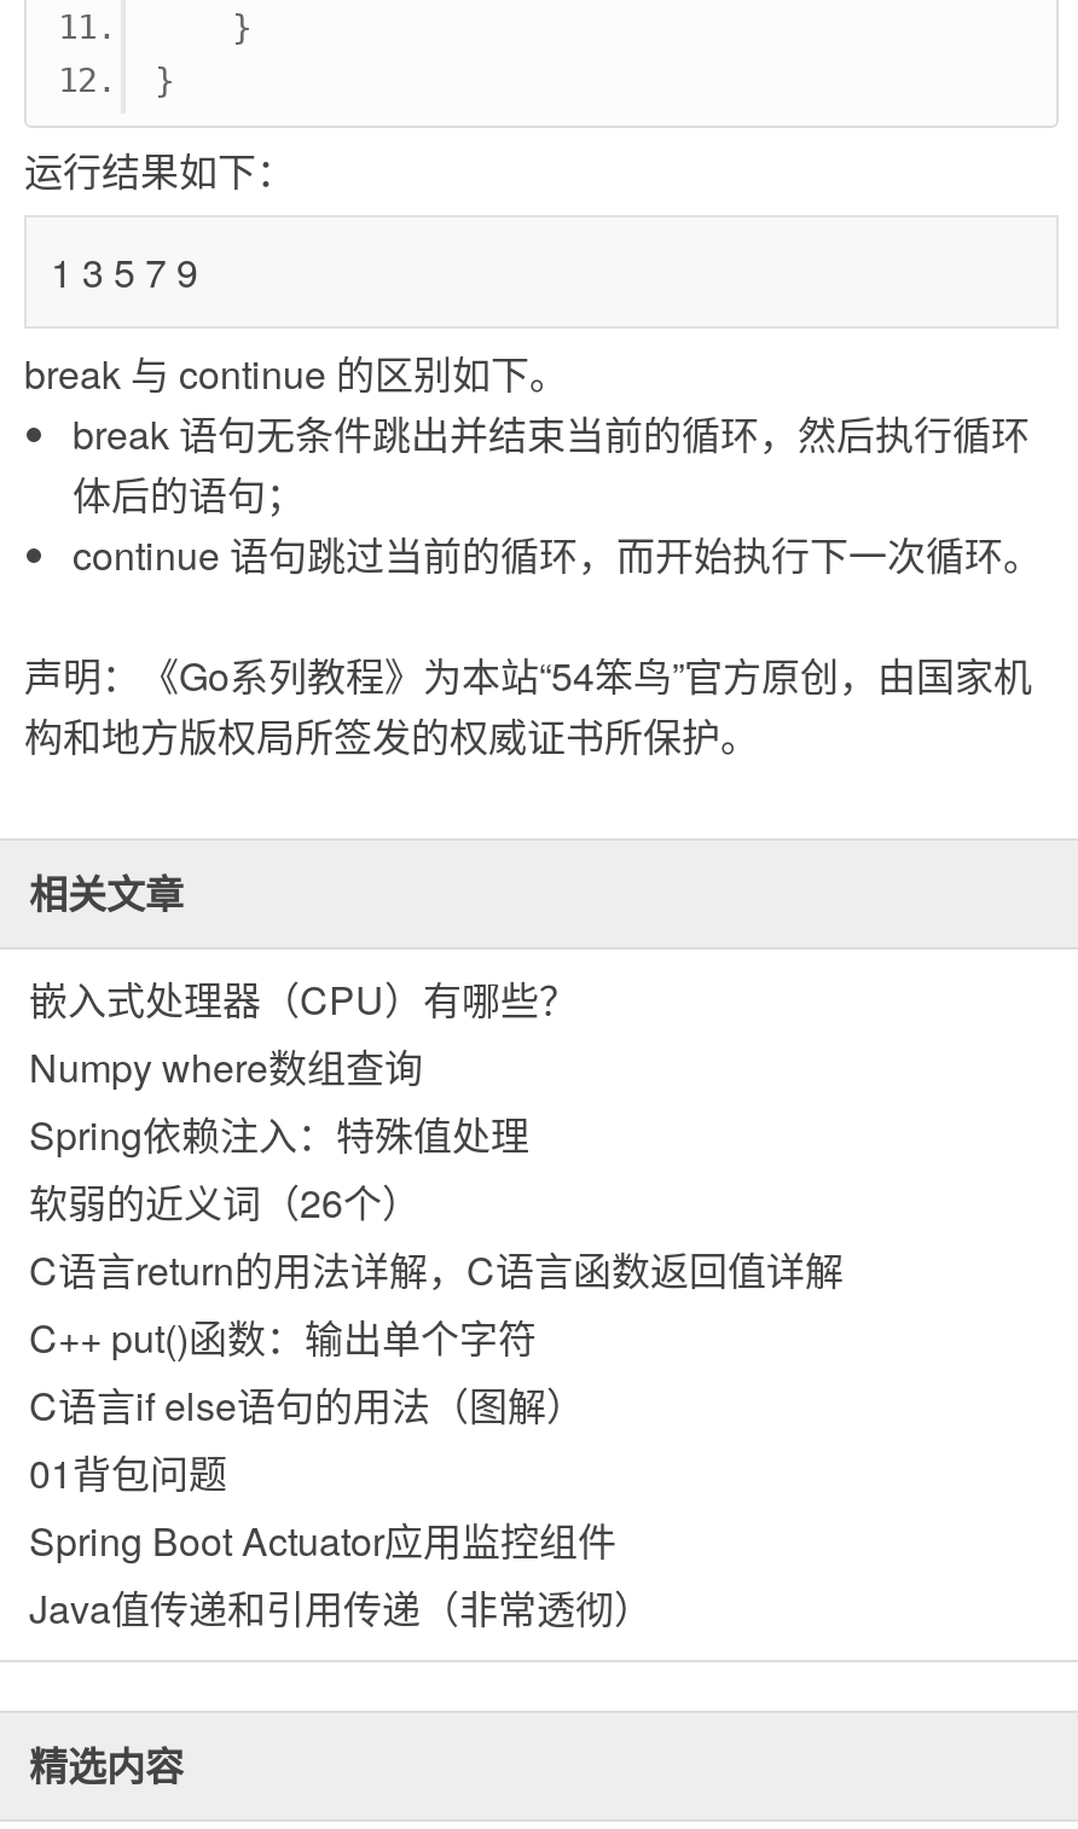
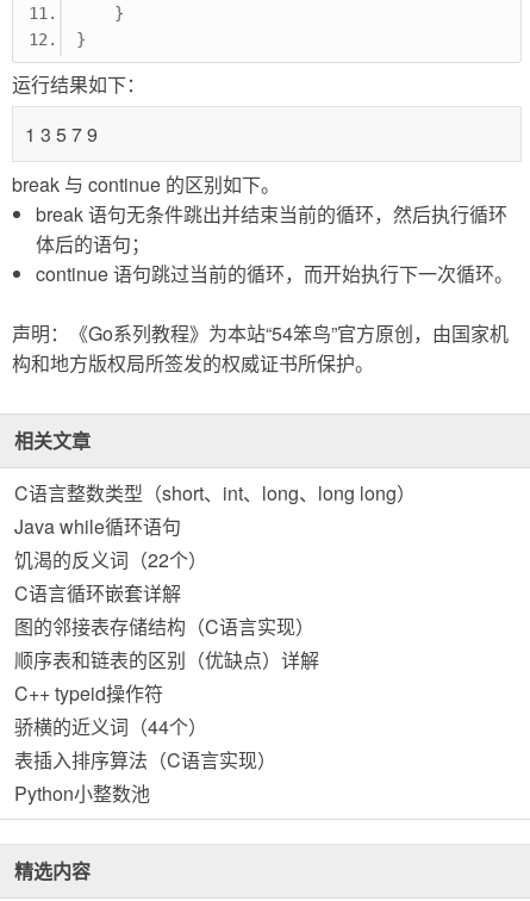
[29,971,844,1636] 嵌入式处理器（CPU）有哪些？ | Numpy where数组查询 | Spring依赖注入：特殊值处理 | 软弱的近义词（26个） | C语言return的用法详解，C语言函数返回值详解 | C++ put()函数：输出单个字符 | C语言if else语句的用法（图解） | 01背包问题 | Spring Boot Actuator应用监控组件 | Java值传递和引用传递（非常透彻） -> [14,479,416,807] C语言整数类型（short、int、long、long long） | Java while循环语句 | 饥渴的反义词（22个） | C语言循环嵌套详解 | 图的邻接表存储结构（C语言实现） | 顺序表和链表的区别（优缺点）详解 | C++ typeid操作符 | 骄横的近义词（44个） | 表插入排序算法（C语言实现） | Python小整数池

